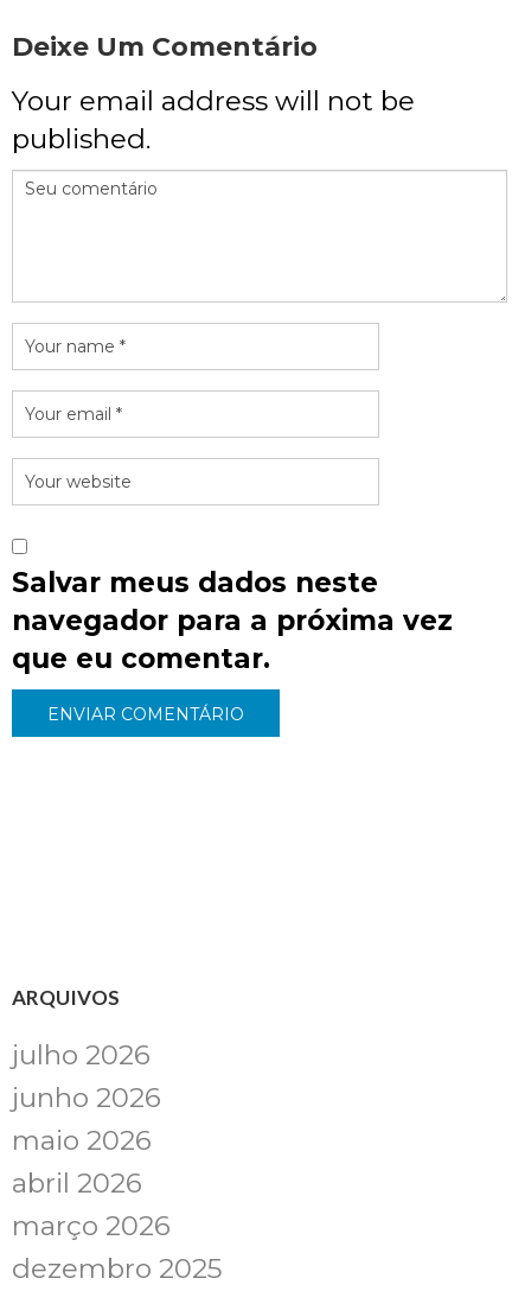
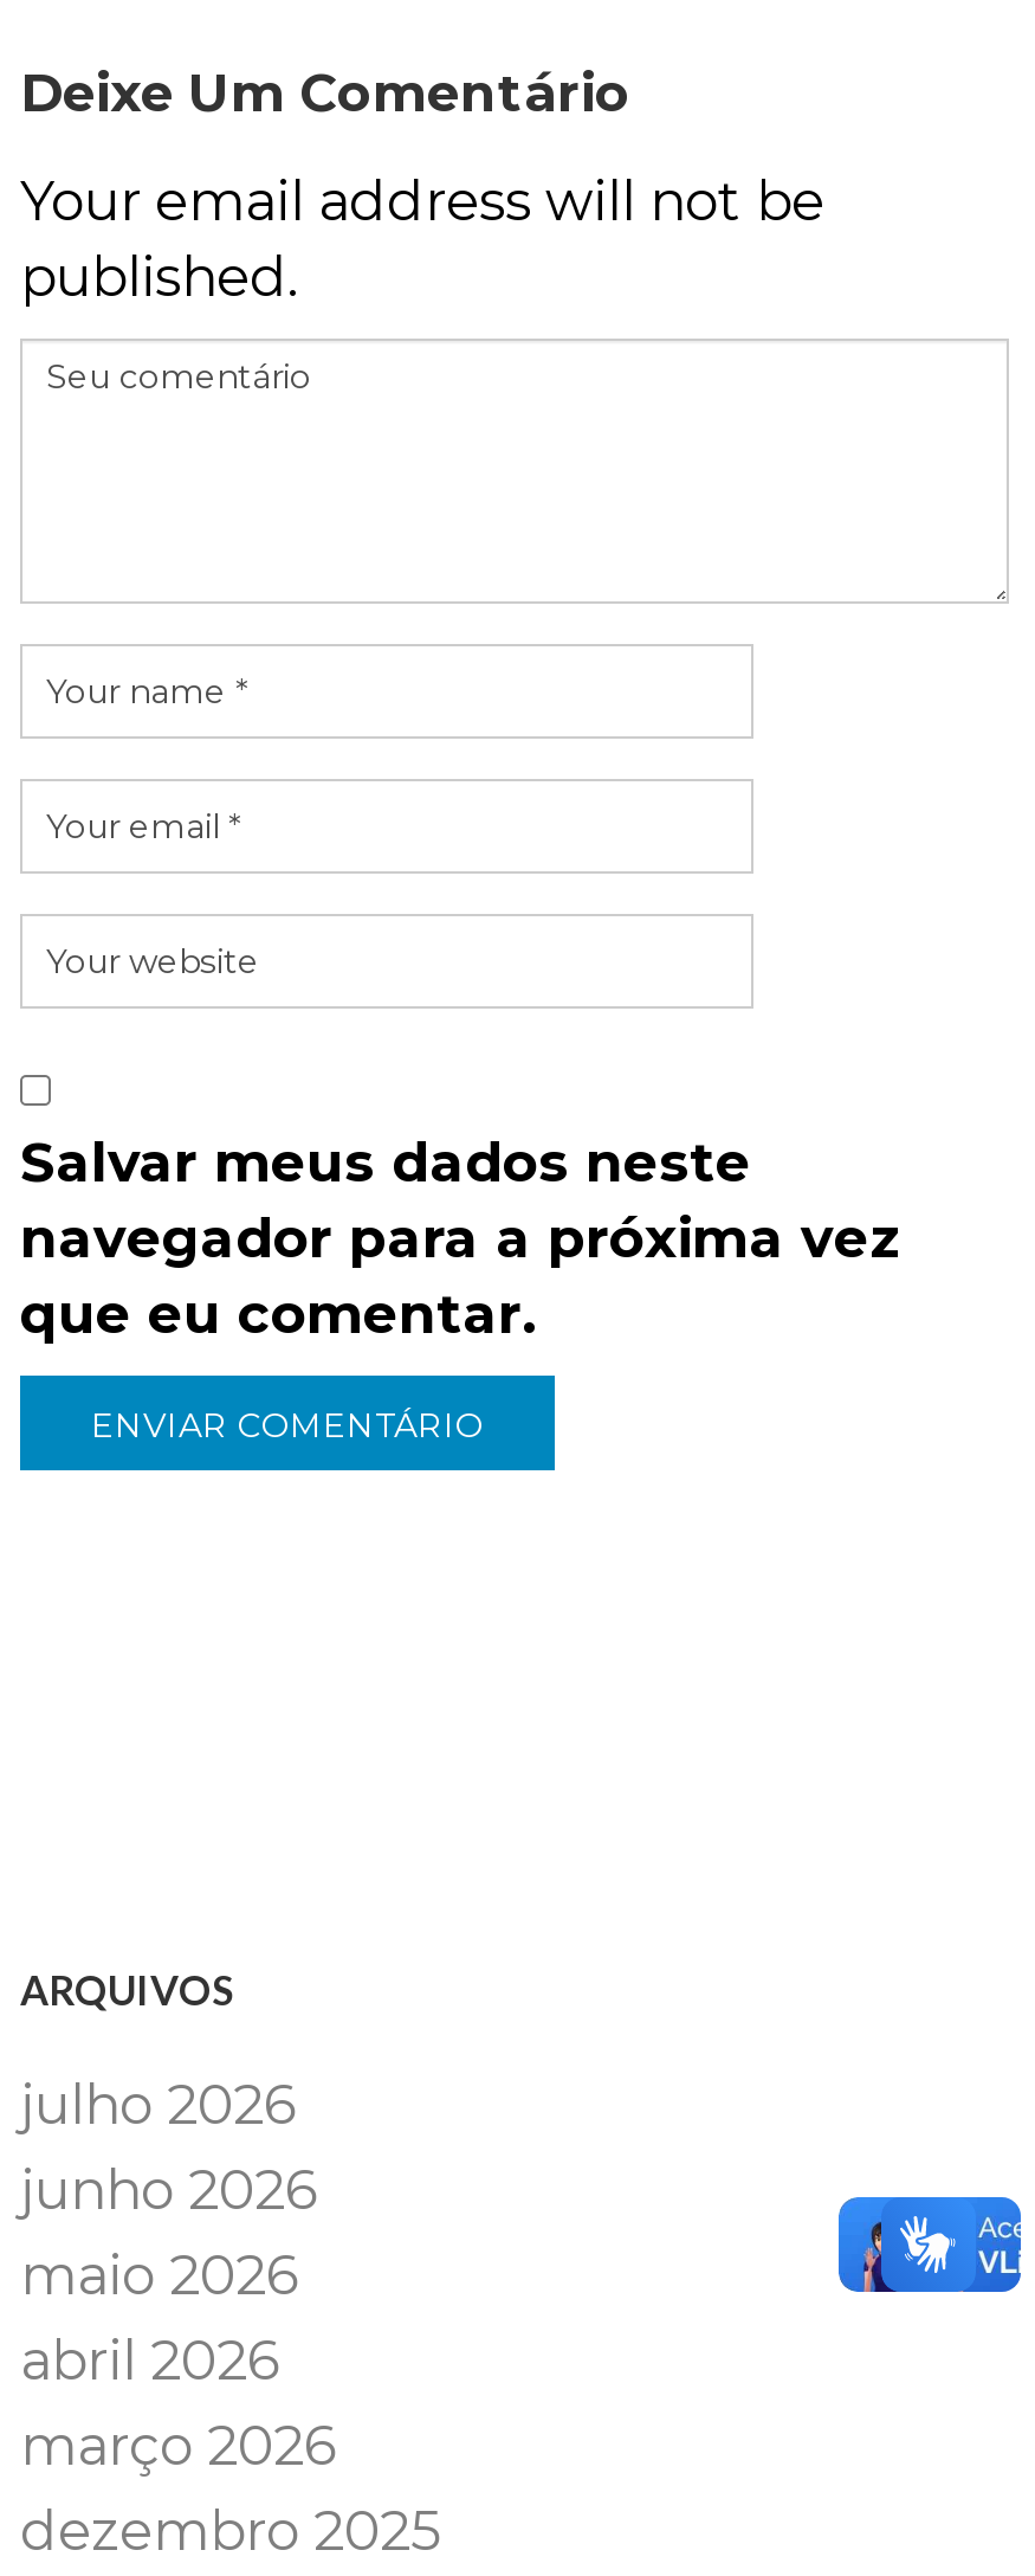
none -> [836,2195,1023,2294] [image]

